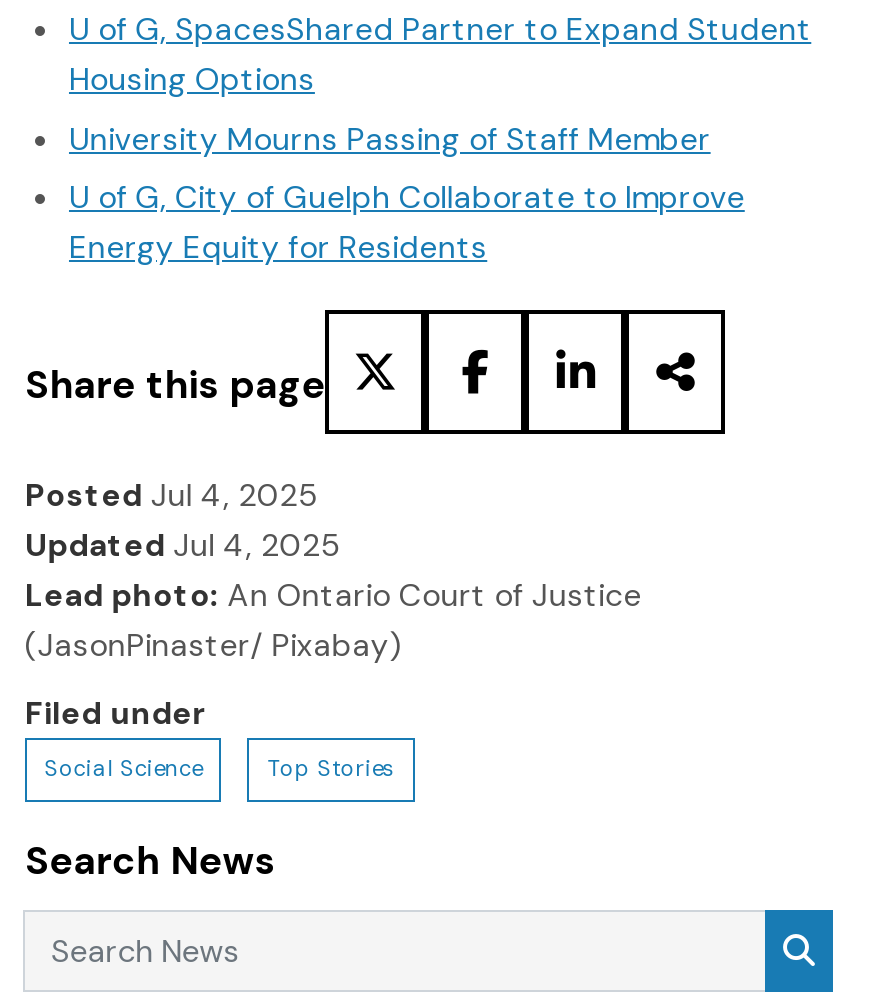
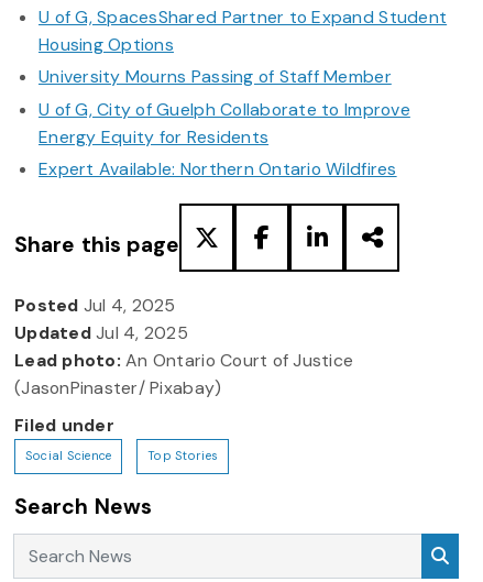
none -> [39,157,397,180] Expert Available: Northern Ontario Wildfires

